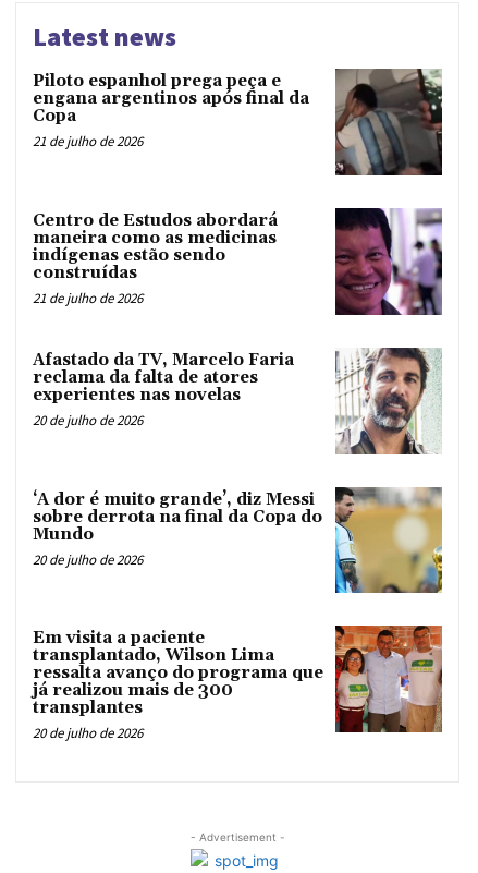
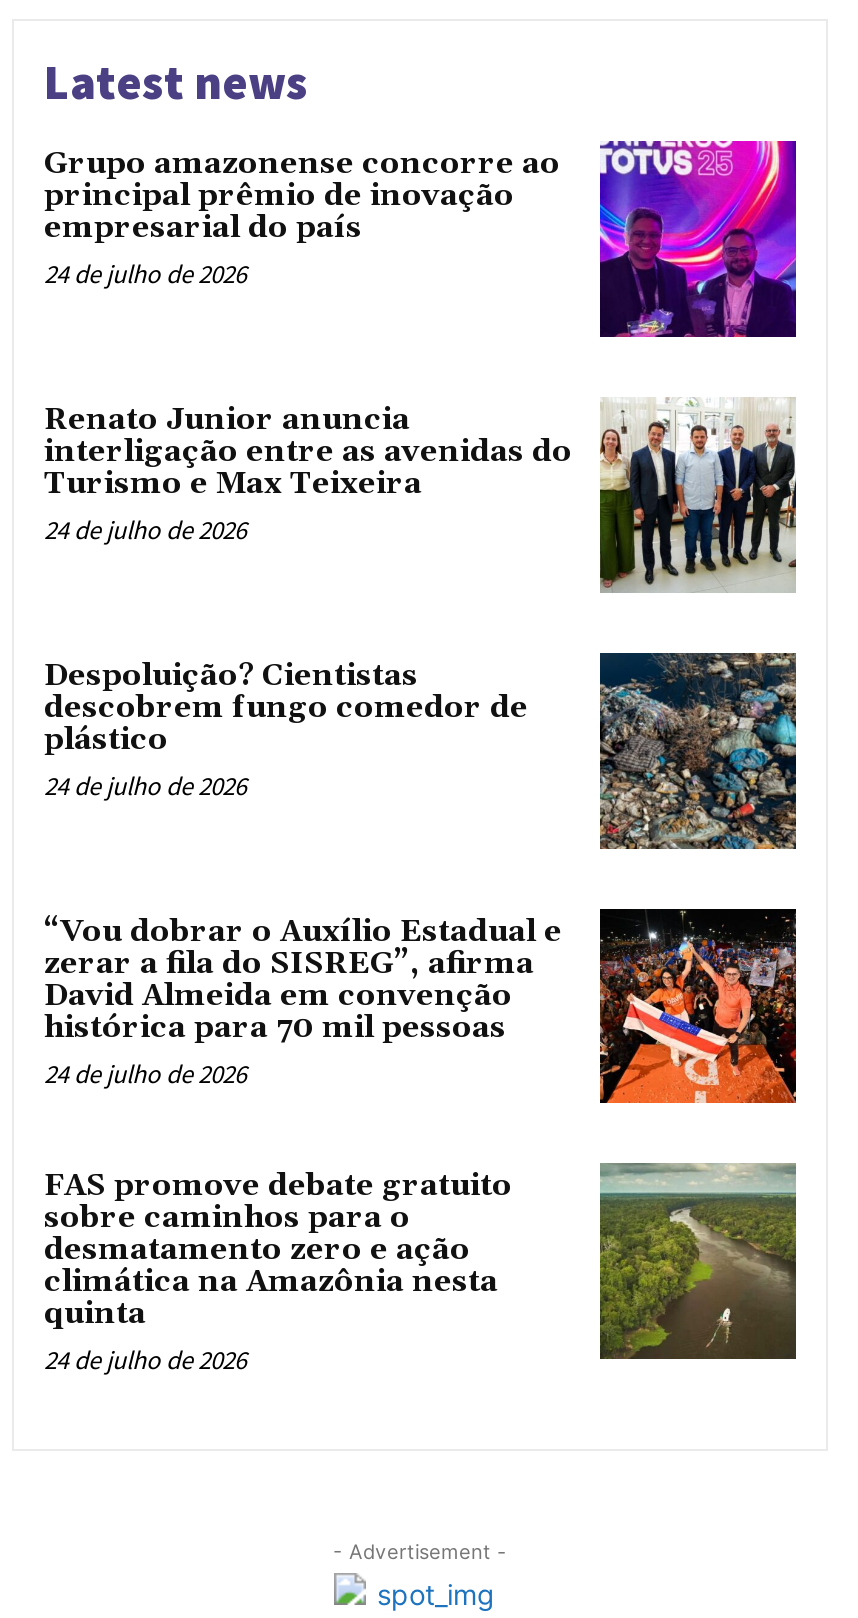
[33,68,443,177] [image] | Piloto espanhol prega peça e | engana argentinos após final da | Copa | 21 de julho de 2026 -> [44,139,798,339] [image] | Grupo amazonense concorre ao | principal prêmio de inovação | empresarial do país | 24 de julho de 2026
[33,210,278,307] Centro de Estudos abordará | maneira como as medicinas | indígenas estão sendo | construídas | 21 de julho de 2026 -> [44,401,572,547] Renato Junior anuncia | interligação entre as avenidas do | Turismo e Max Teixeira | 24 de julho de 2026
[334,207,443,316] [image] -> [598,397,798,591] [image]
[33,348,442,456] [image] | Afastado da TV, Marcelo Faria | reclama da falta de atores | experientes nas novelas | 20 de julho de 2026 -> [44,651,798,851] [image] | Despoluição? Cientistas | descobrem fungo comedor de | plástico | 24 de julho de 2026
[33,486,443,594] [image] | ‘A dor é muito grande’, diz Messi | sobre derrota na final da Copa do | Mundo | 20 de julho de 2026 -> [44,907,798,1105] [image] | “Vou dobrar o Auxílio Estadual e | zerar a fila do SISREG”, afirma | David Almeida em convenção | histórica para 70 mil pessoas | 24 de julho de 2026
[33,628,323,743] Em visita a paciente | transplantado, Wilson Lima | ressalta avanço do programa que | já realizou mais de 300 | transplantes | 20 de julho de 2026 -> [44,1168,512,1378] FAS promove debate gratuito | sobre caminhos para o | desmatamento zero e ação | climática na Amazônia nesta | quinta | 24 de julho de 2026
[334,625,443,733] [image] -> [598,1163,798,1361] [image]

